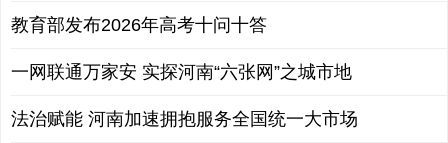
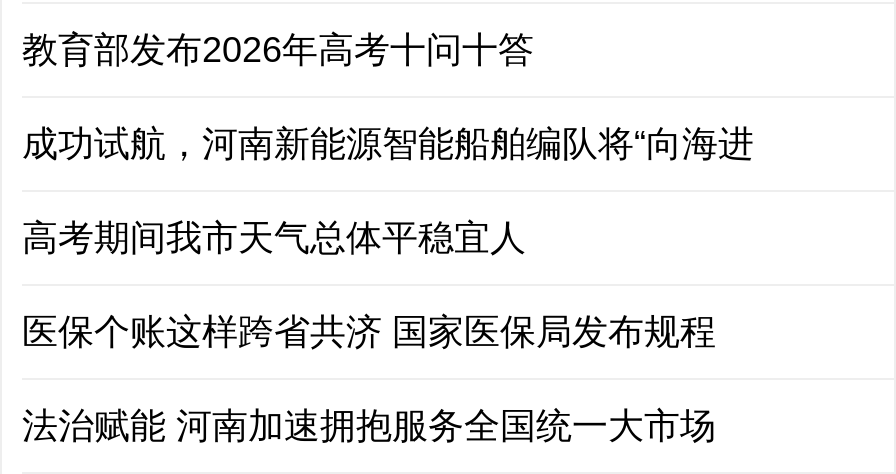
[11,62,352,82] 一网联通万家安 实探河南“六张网”之城市地 -> [22,124,754,352] 成功试航，河南新能源智能船舶编队将“向海进 | 高考期间我市天气总体平稳宜人 | 医保个账这样跨省共济 国家医保局发布规程

